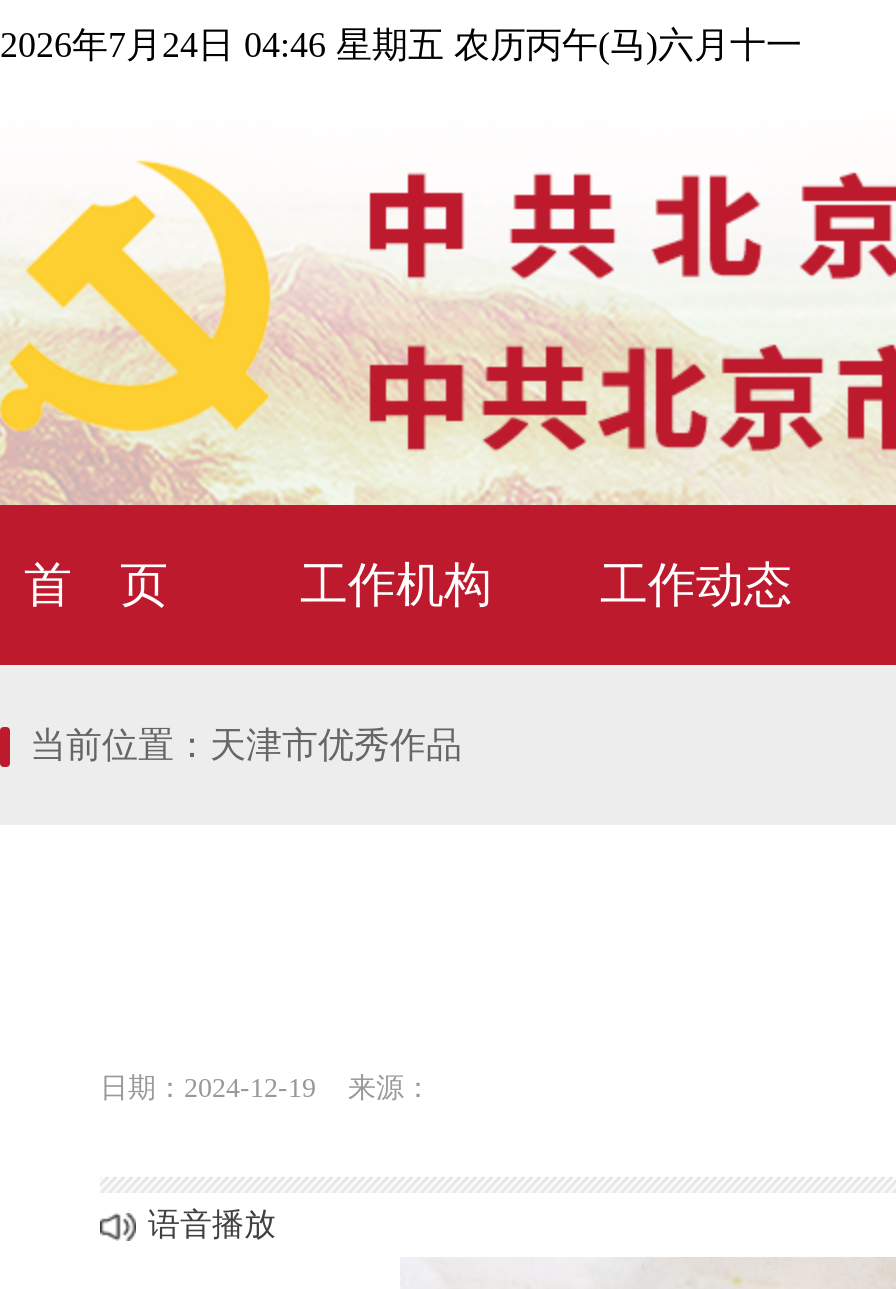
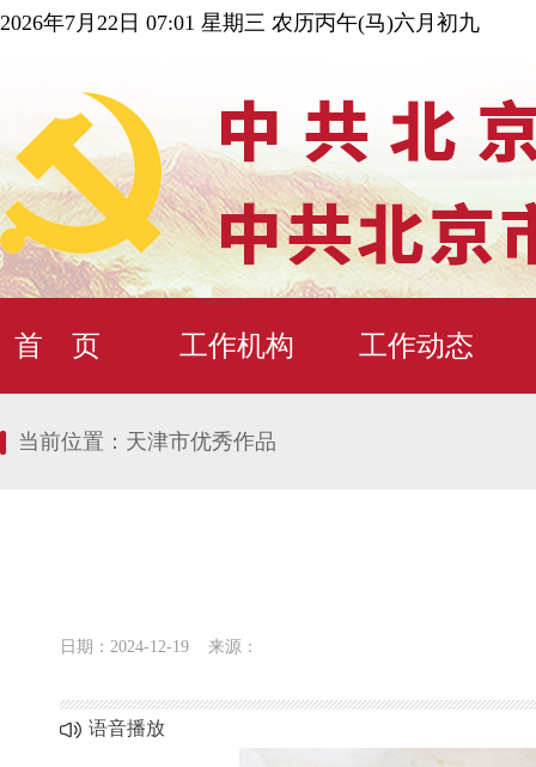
[0,25,802,65] 2026年7月24日 04:46 星期五 农历丙午(马)六月十一 -> [0,11,480,35] 2026年7月22日 07:01 星期三 农历丙午(马)六月初九

